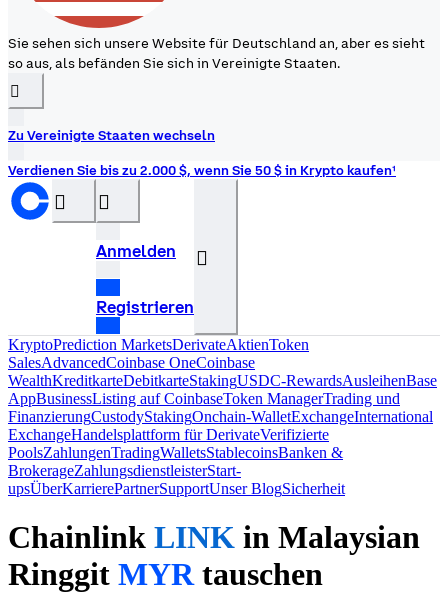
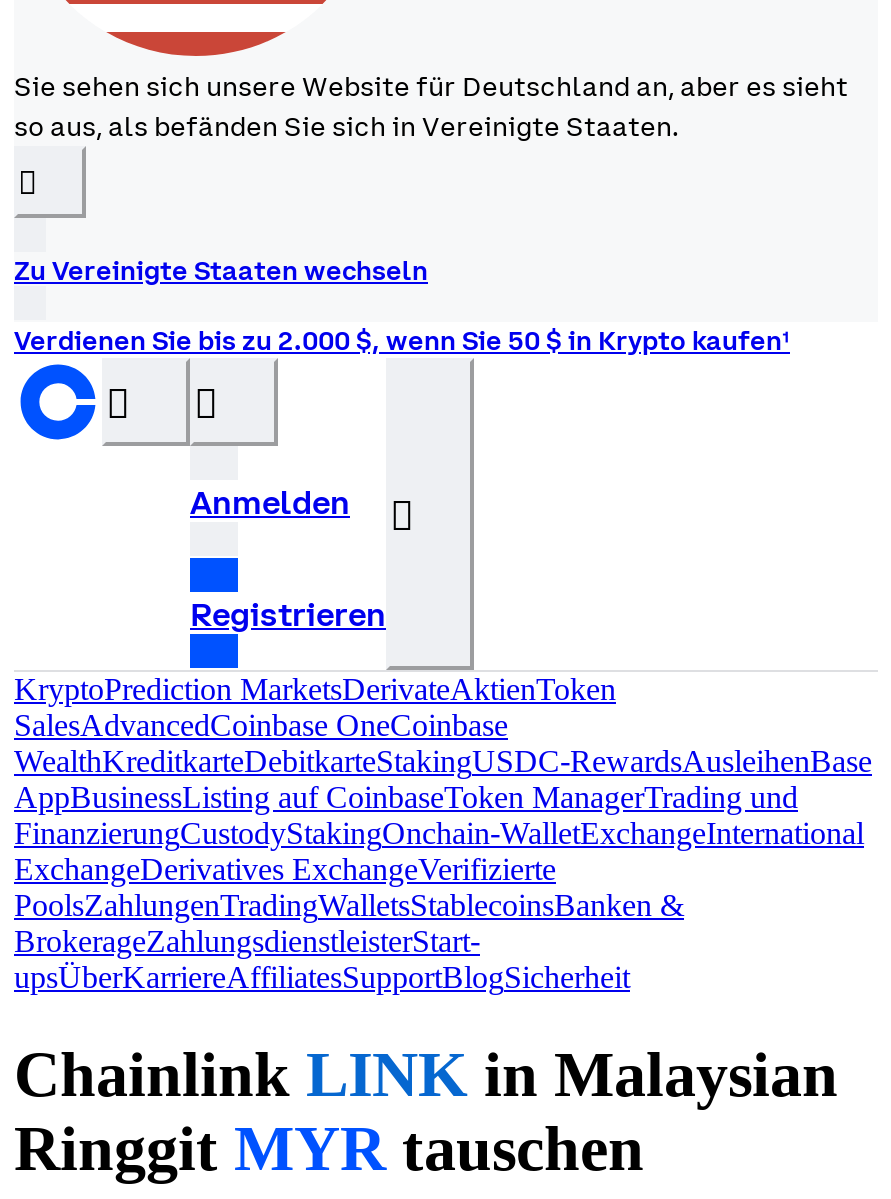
[8,426,329,443] ExchangeHandelsplattform für DerivateVerifizierte -> [14,852,556,886] ExchangeDerivatives ExchangeVerifizierte
[8,480,345,497] upsÜberKarrierePartnerSupportUnser BlogSicherheit -> [14,960,630,994] upsÜberKarriereAffiliatesSupportBlogSicherheit

